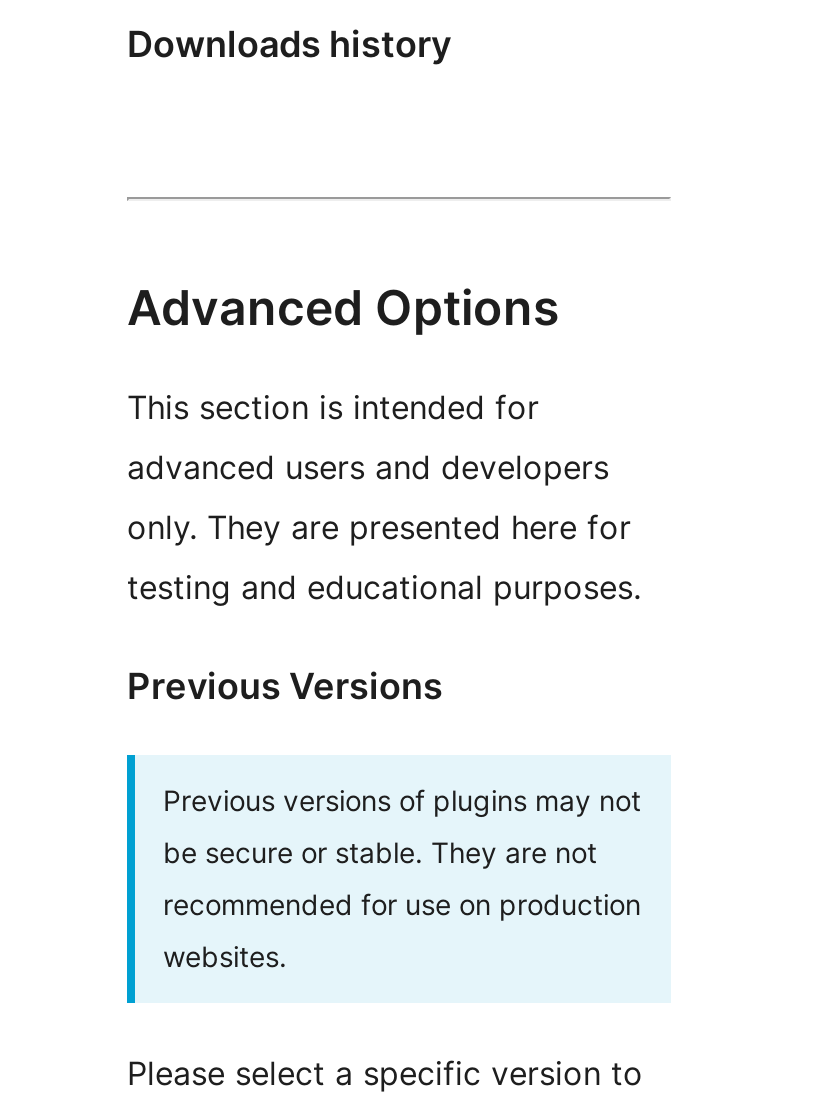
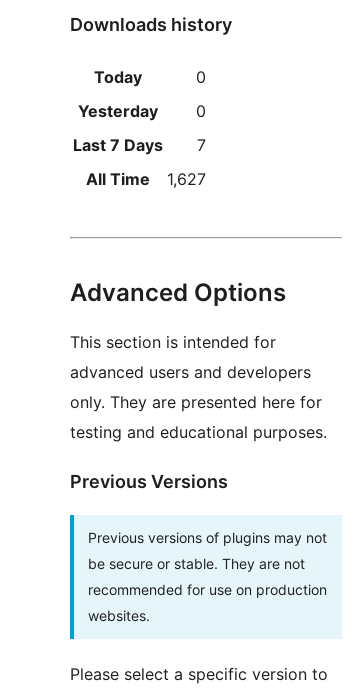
none -> [73,67,206,189] Today | 0 | Yesterday | 0 | Last 7 Days | 7 | All Time | 1,627

